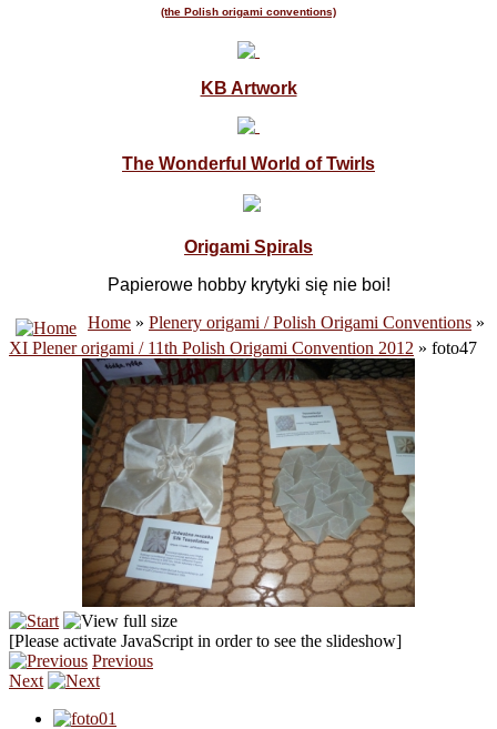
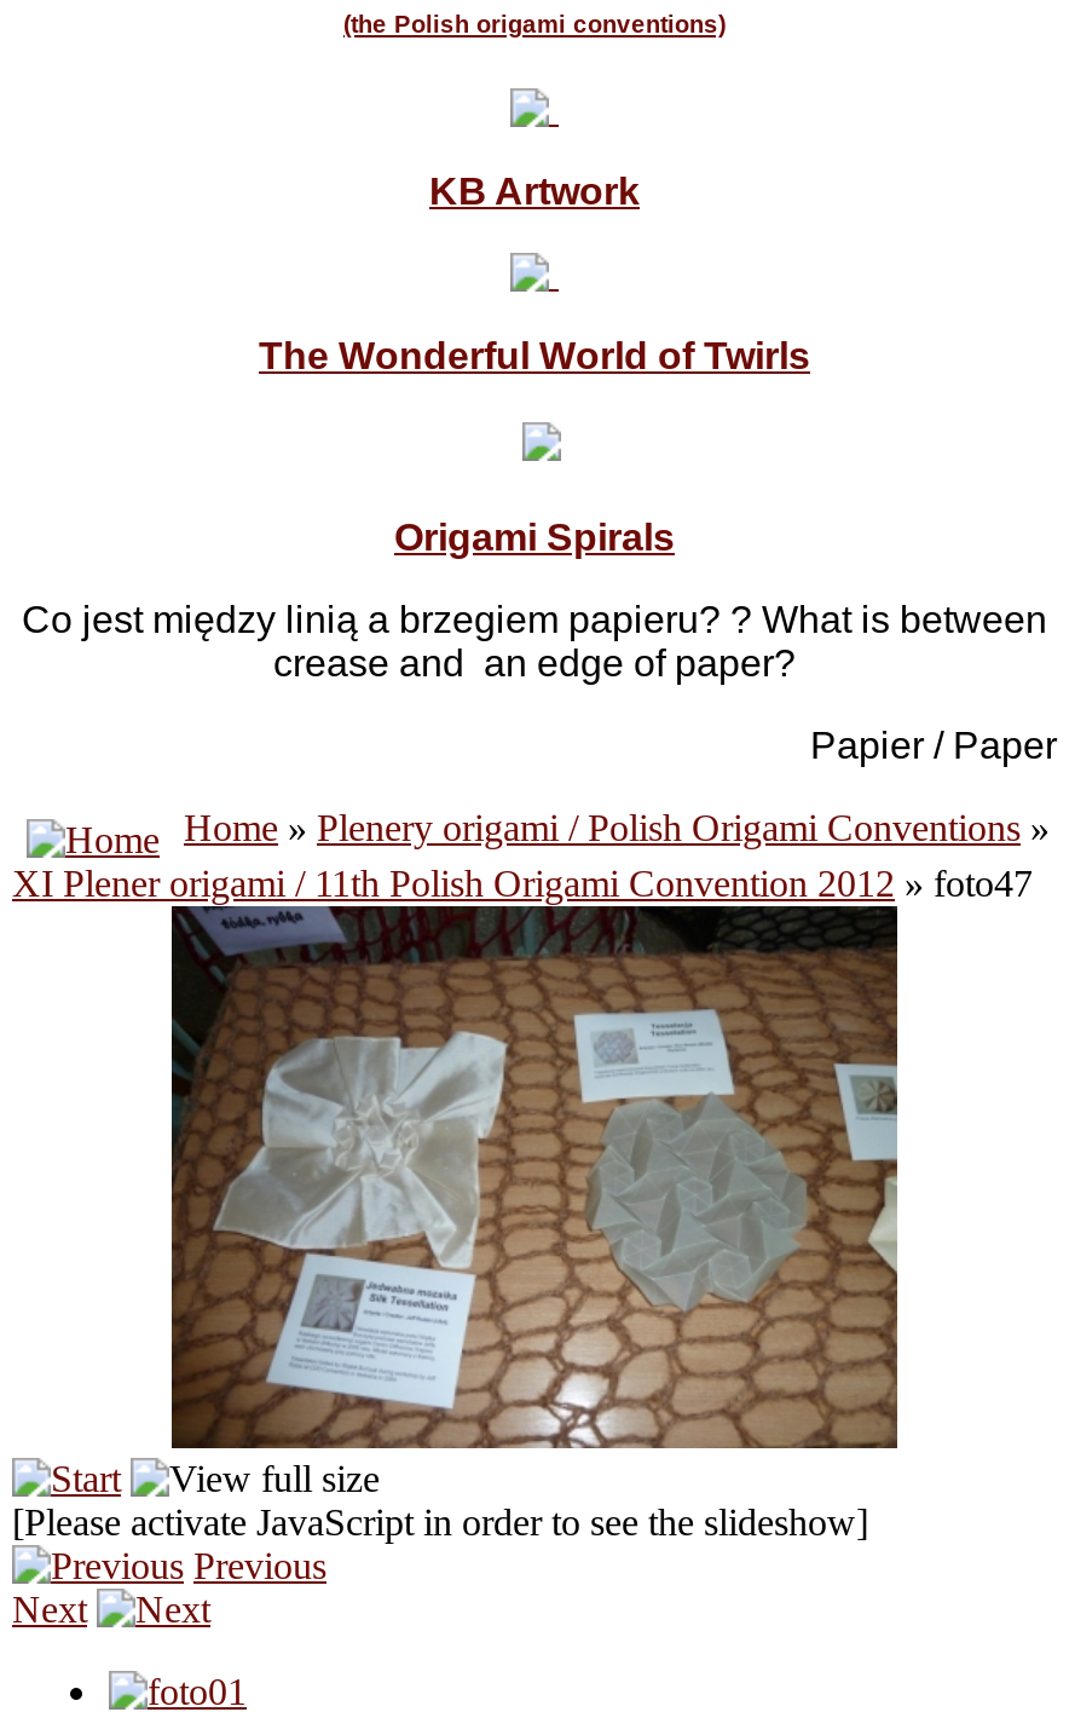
[107,275,390,294] Papierowe hobby krytyki się nie boi! -> [22,599,1057,766] Co jest między linią a brzegiem papieru? ? What is between | crease and an edge of paper? | Papier / Paper

